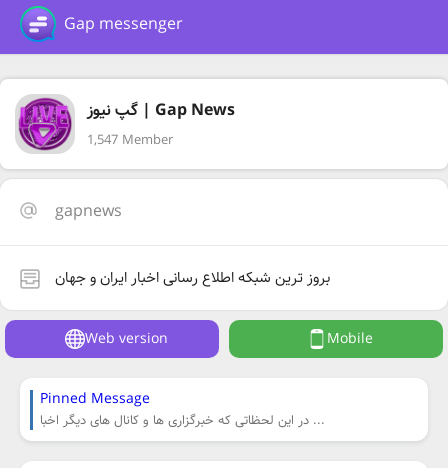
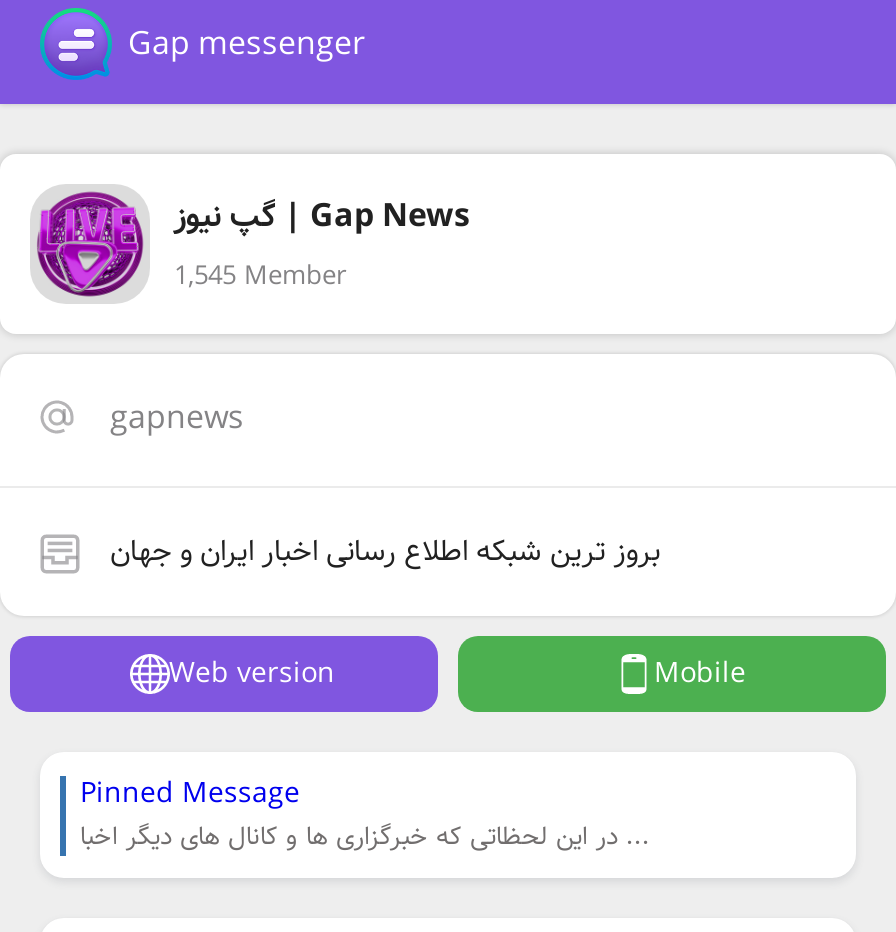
[87,129,173,150] 1,547 Member -> [174,255,346,297] 1,545 Member

